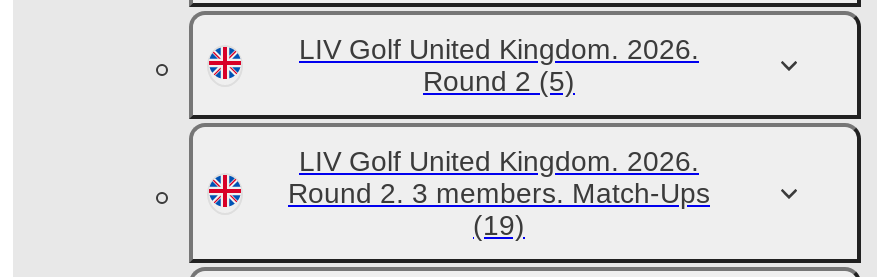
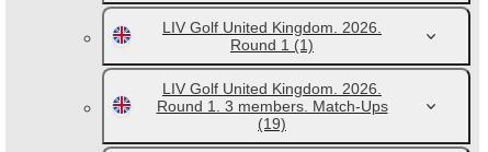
[423,65,575,97] Round 2 (5) -> [230,36,314,54] Round 1 (1)
[288,177,710,209] Round 2. 3 members. Match-Ups -> [156,97,388,115] Round 1. 3 members. Match-Ups

